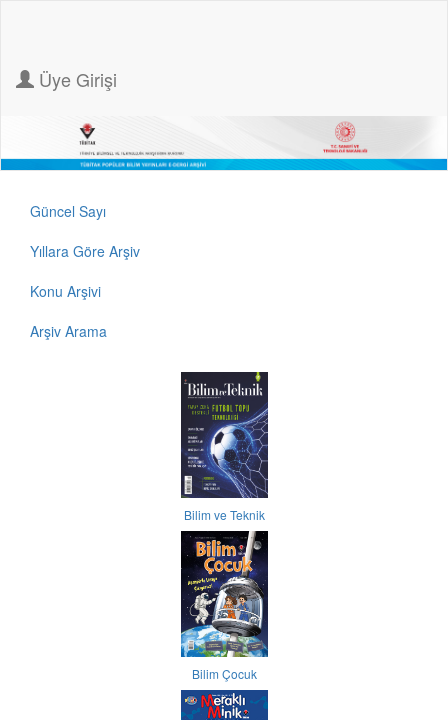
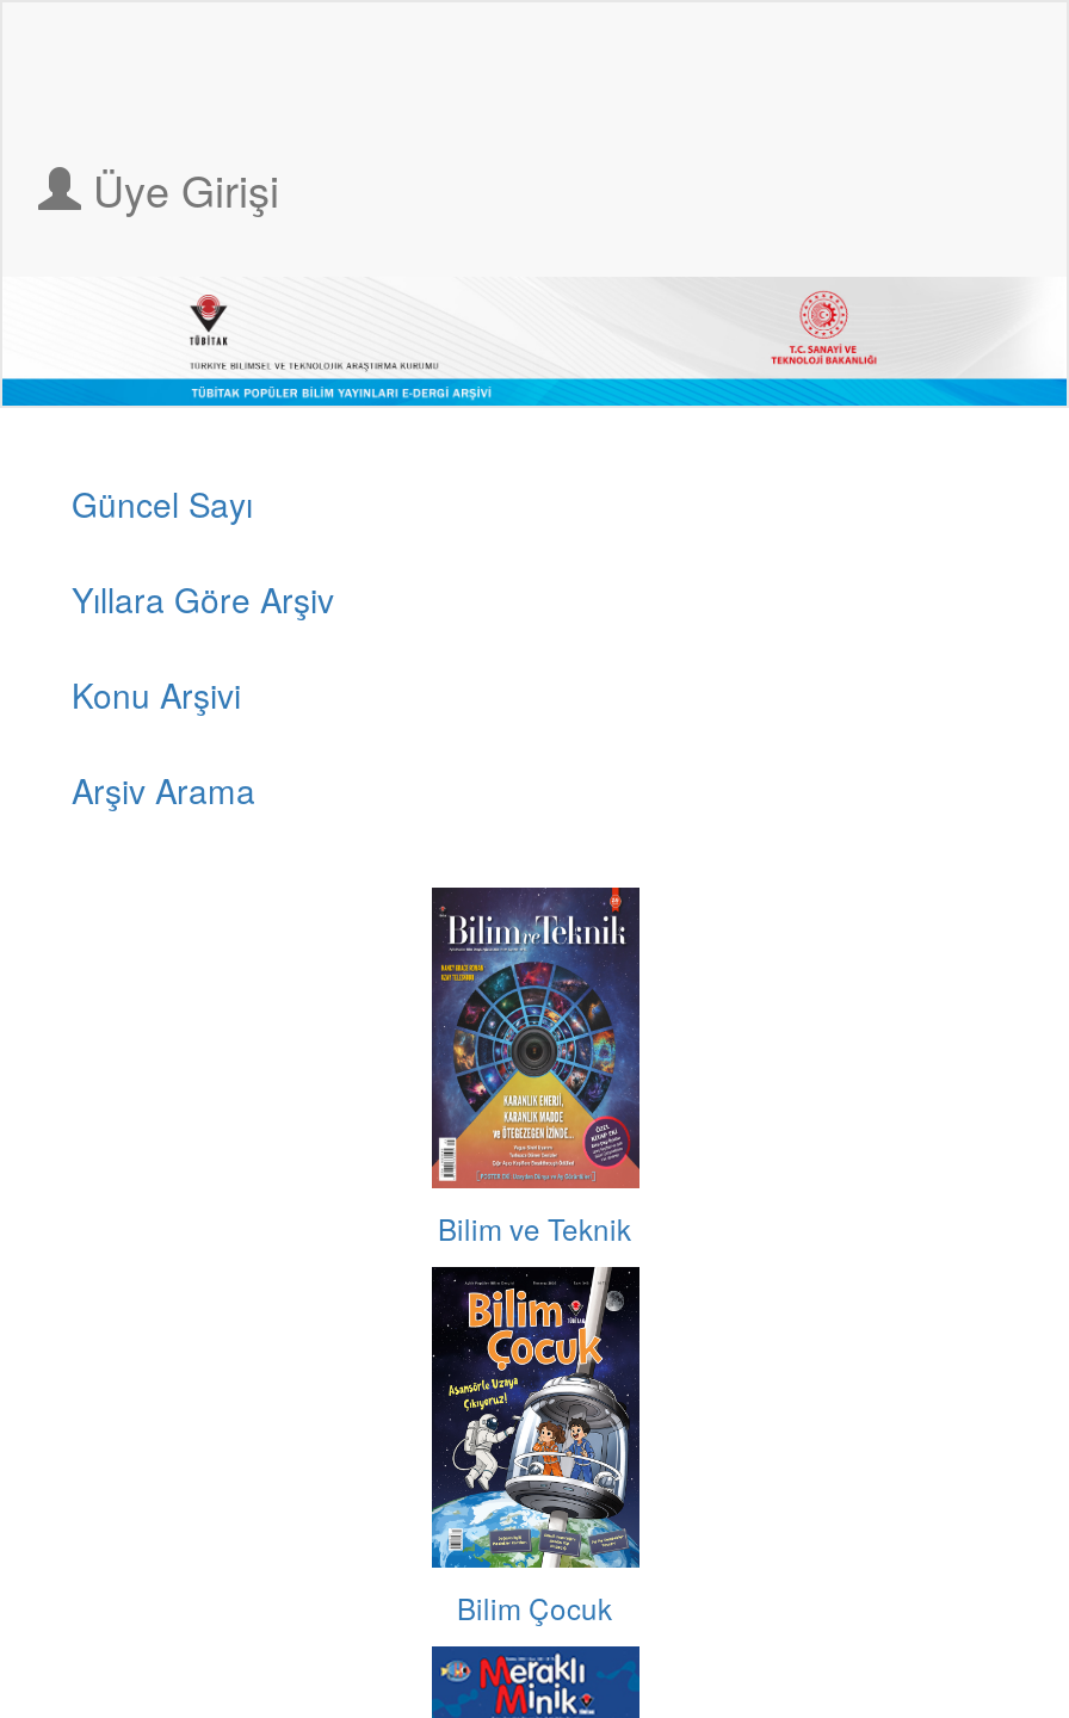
[180,371,269,499] [image] -> [430,885,642,1191] [image]

